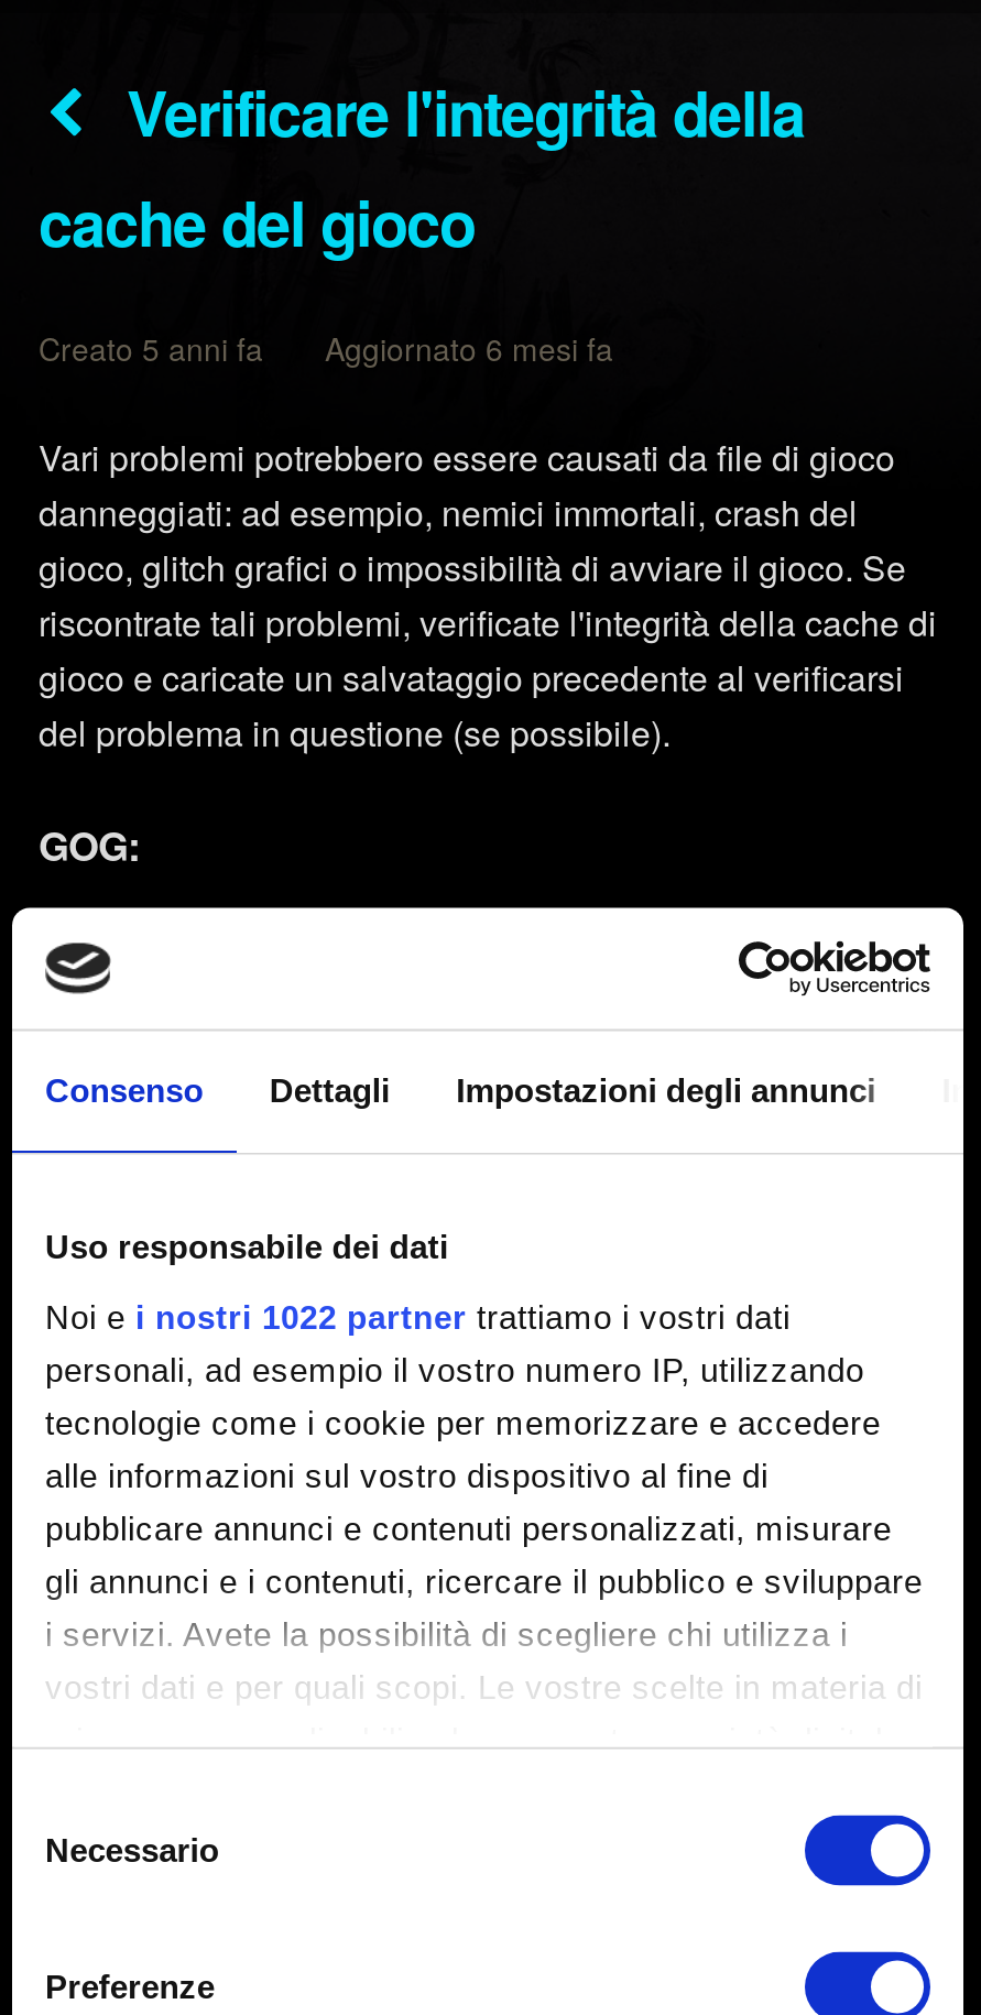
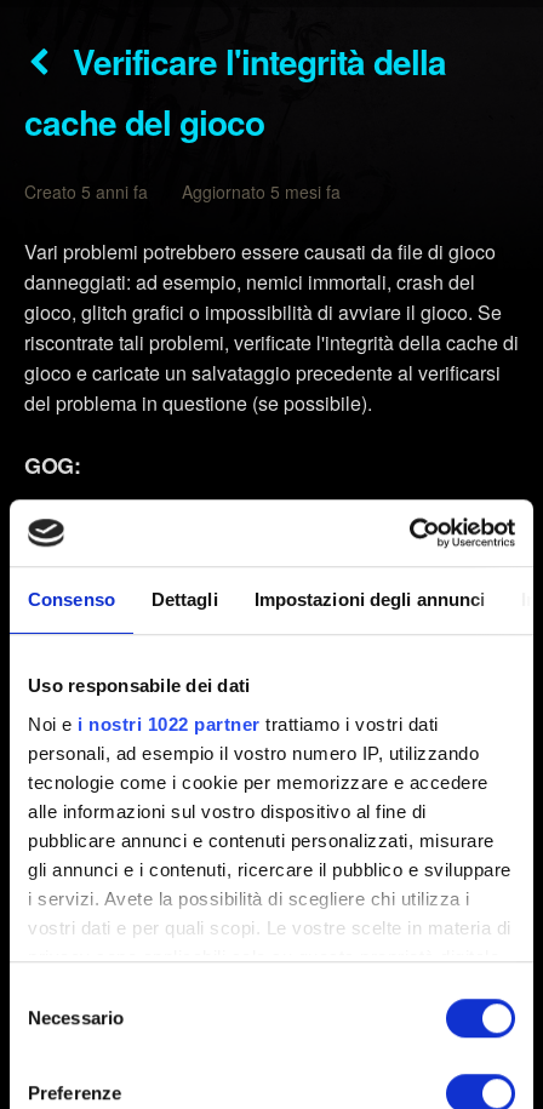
[39,326,613,370] Creato 5 anni fa Aggiornato 6 mesi fa -> [24,179,341,204] Creato 5 anni fa Aggiornato 5 mesi fa

